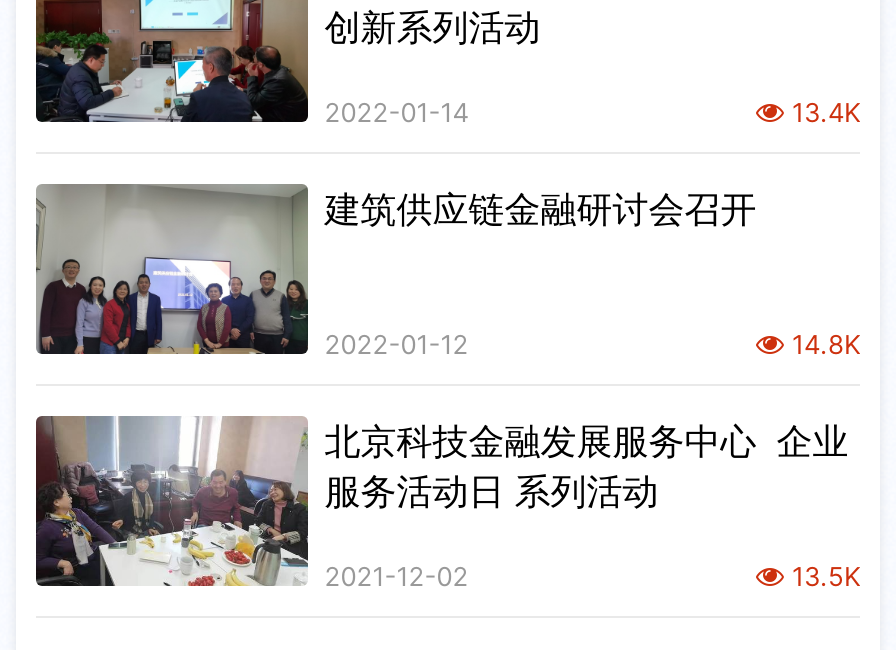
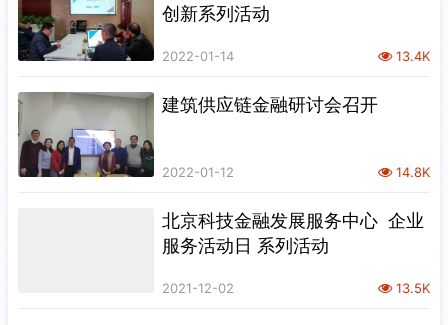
[34,414,310,588] [image] -> none

